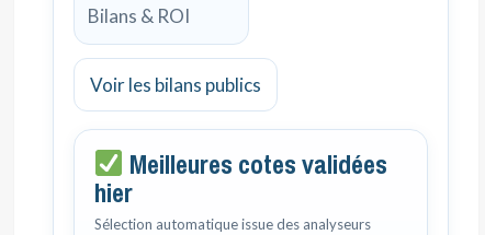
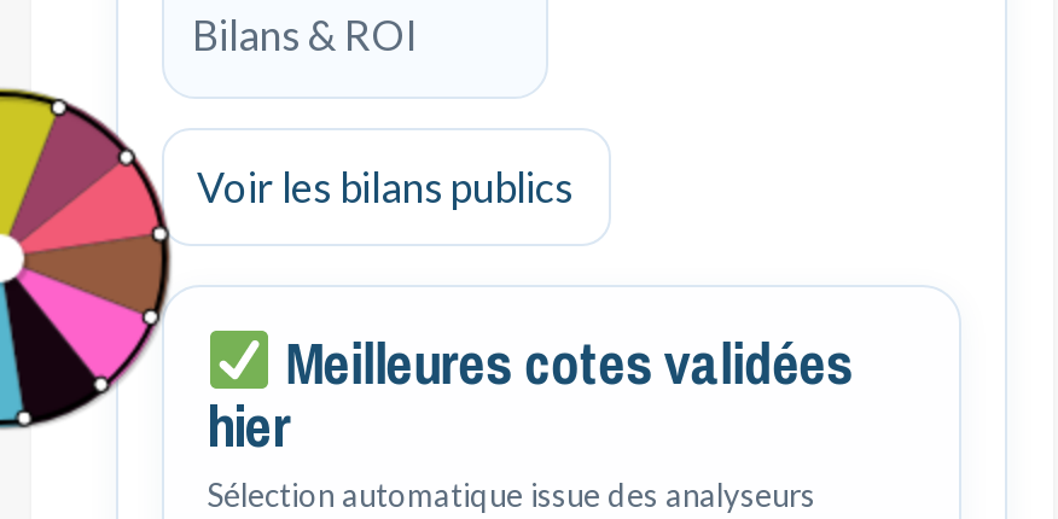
none -> [7,87,174,432] [image]

